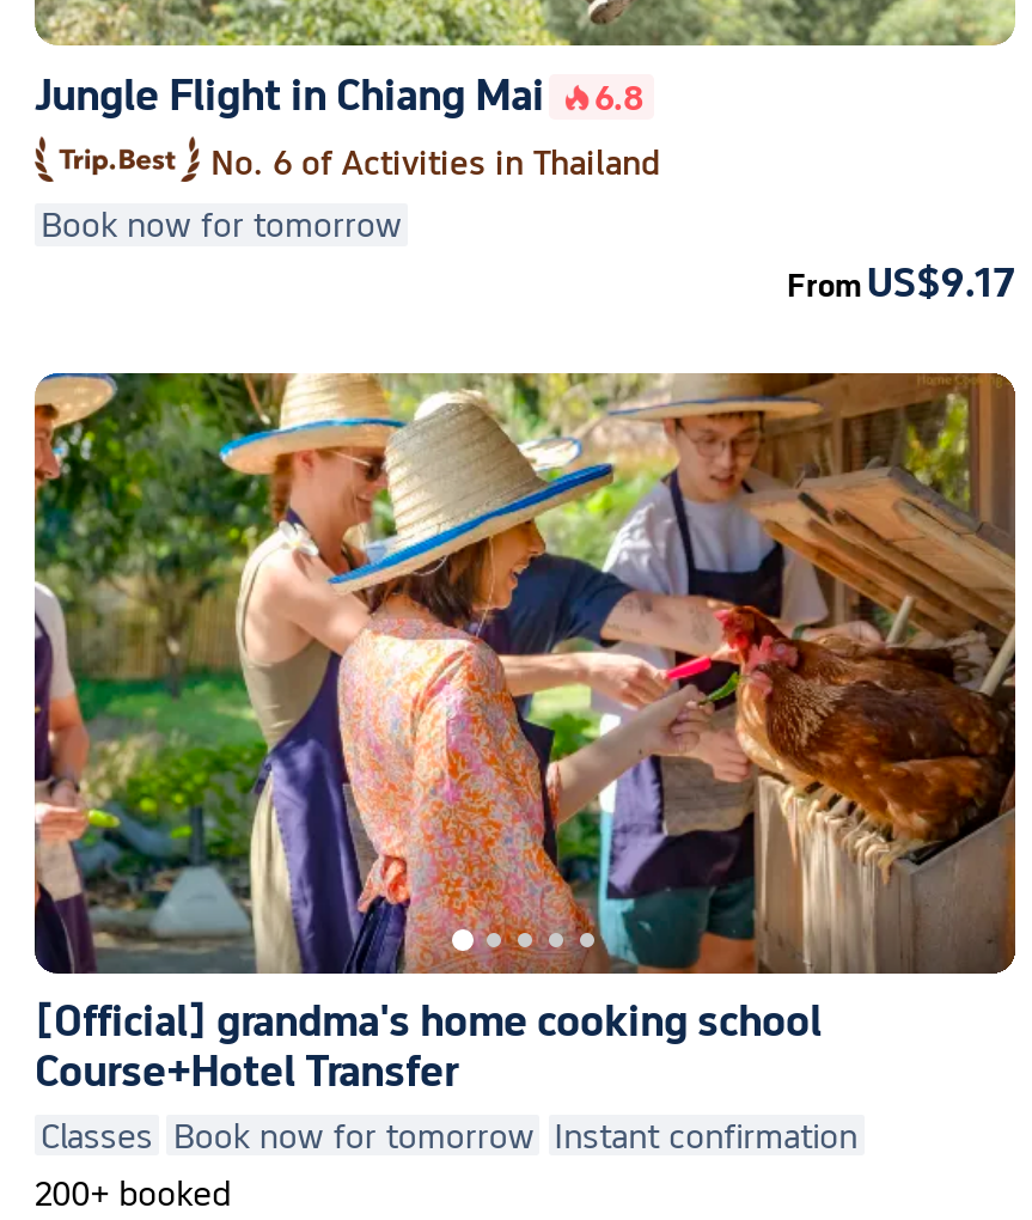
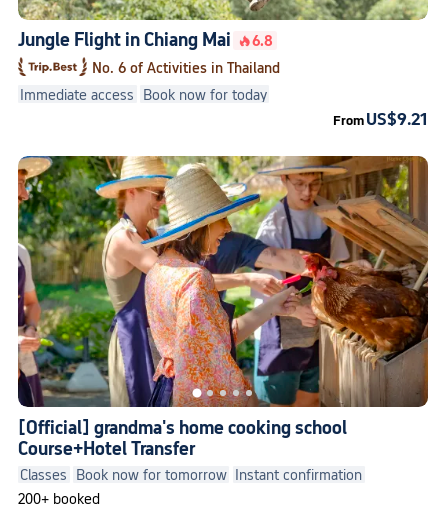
[41,205,1015,307] Book now for tomorrow | From US$9.17 -> [20,86,428,128] Immediate access Book now for today | From US$9.21

